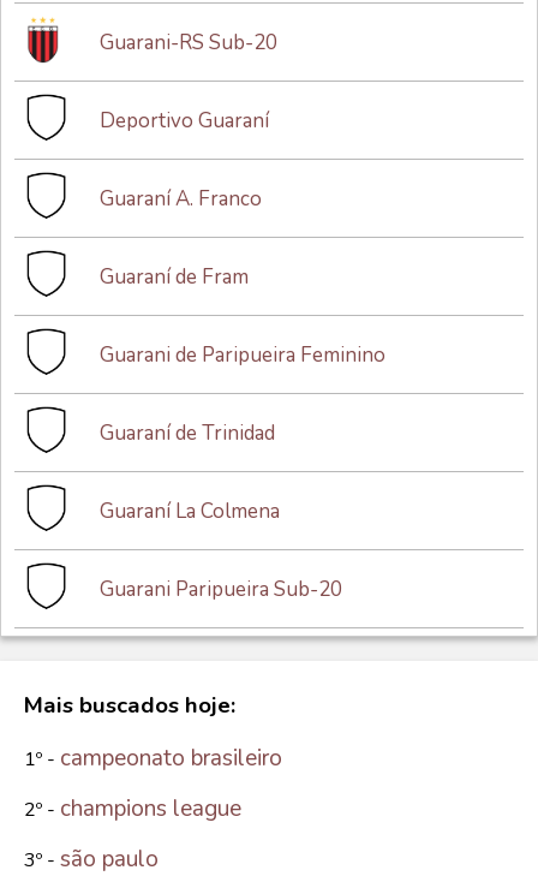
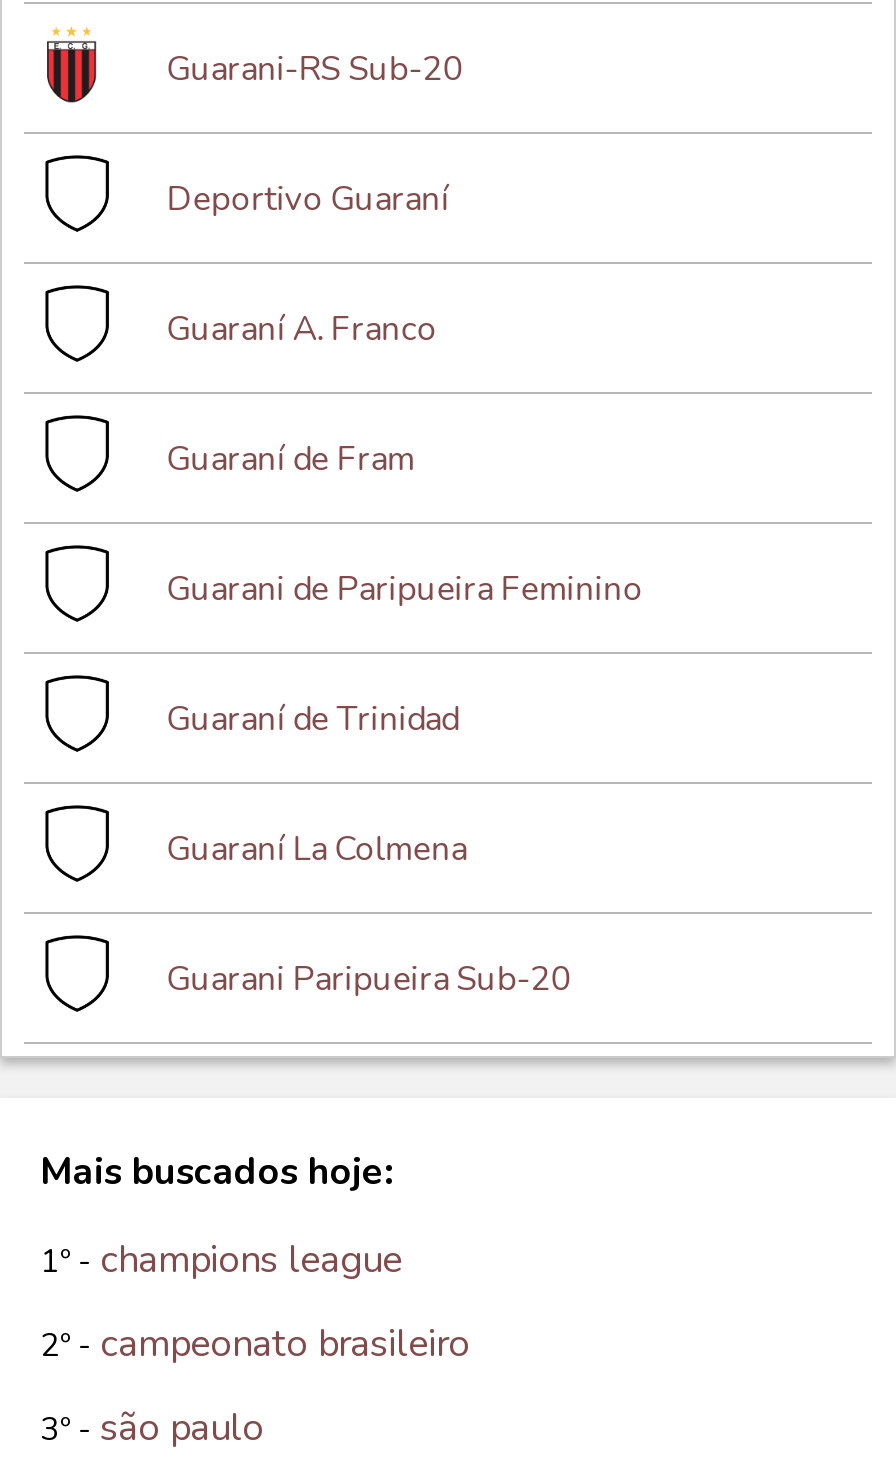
[24,743,282,774] 1º - campeonato brasileiro -> [40,1235,402,1287] 1º - champions league
[24,794,241,825] 2º - champions league -> [40,1319,470,1371] 2º - campeonato brasileiro

